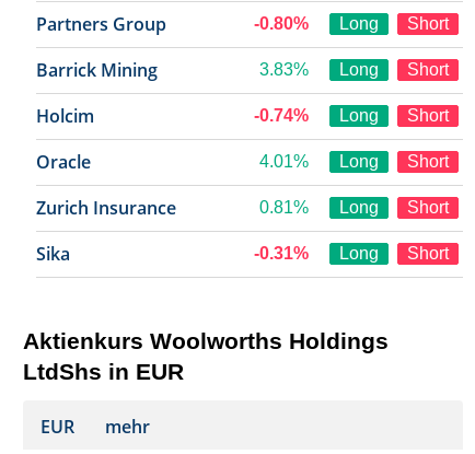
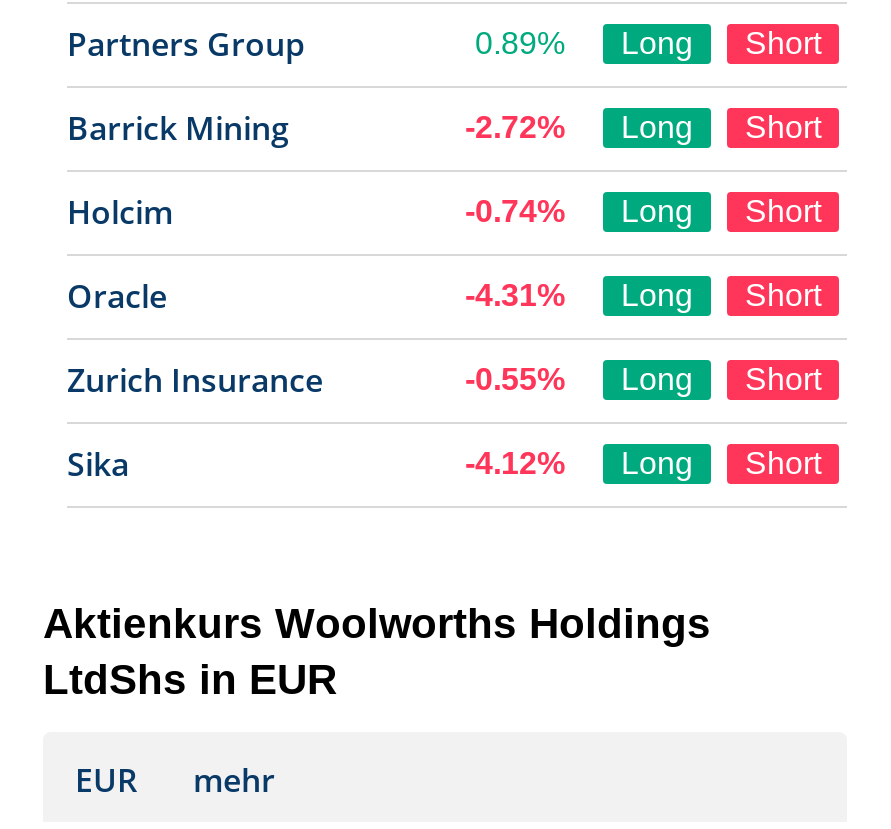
[254,14,449,33] -0.80% Long Short -> [475,26,821,60] 0.89% Long Short
[259,60,449,79] 3.83% Long Short -> [465,110,821,144] -2.72% Long Short
[259,152,449,171] 4.01% Long Short -> [465,278,821,312] -4.31% Long Short
[259,198,449,217] 0.81% Long Short -> [465,362,821,396] -0.55% Long Short
[254,244,449,263] -0.31% Long Short -> [465,446,821,480] -4.12% Long Short

